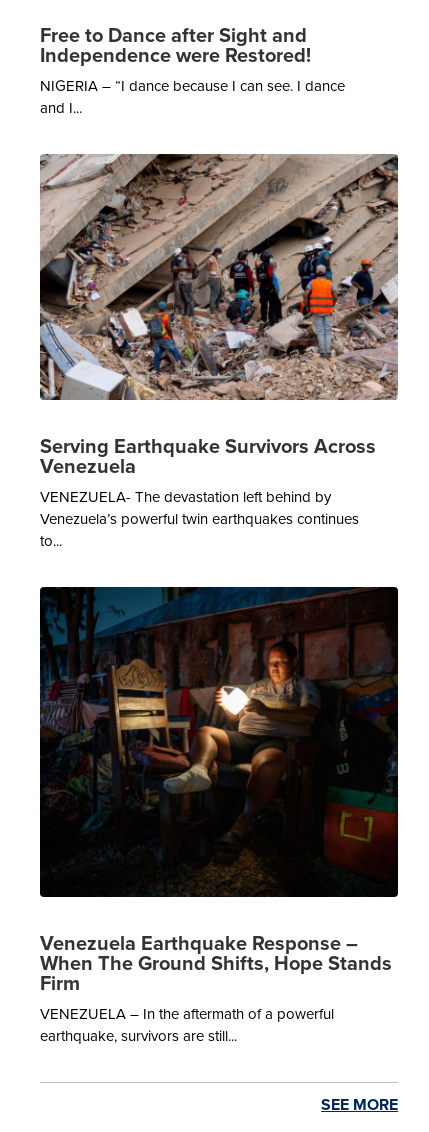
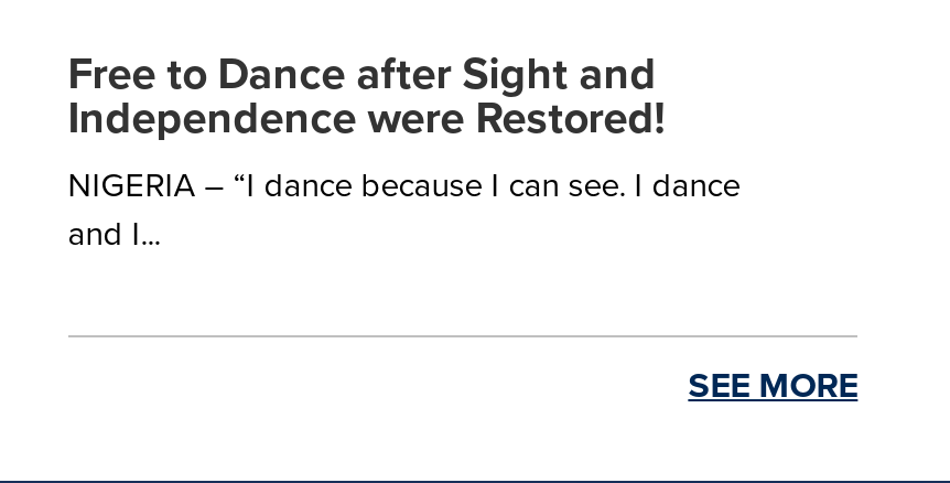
[39,153,399,551] [image] | Serving Earthquake Survivors Across | Venezuela | VENEZUELA- The devastation left behind by | Venezuela’s powerful twin earthquakes continues | to... -> none
[39,586,399,1046] [image] | Venezuela Earthquake Response – | When The Ground Shifts, Hope Stands | Firm | VENEZUELA – In the aftermath of a powerful | earthquake, survivors are still... -> none

